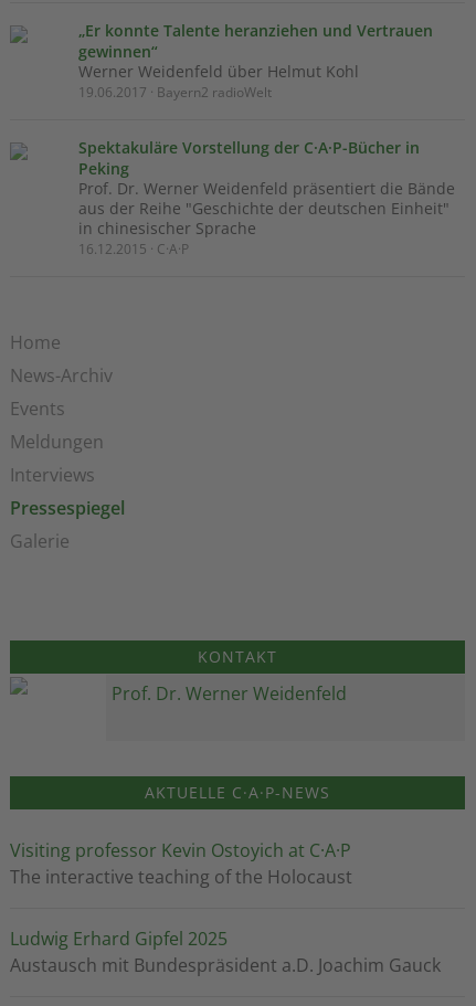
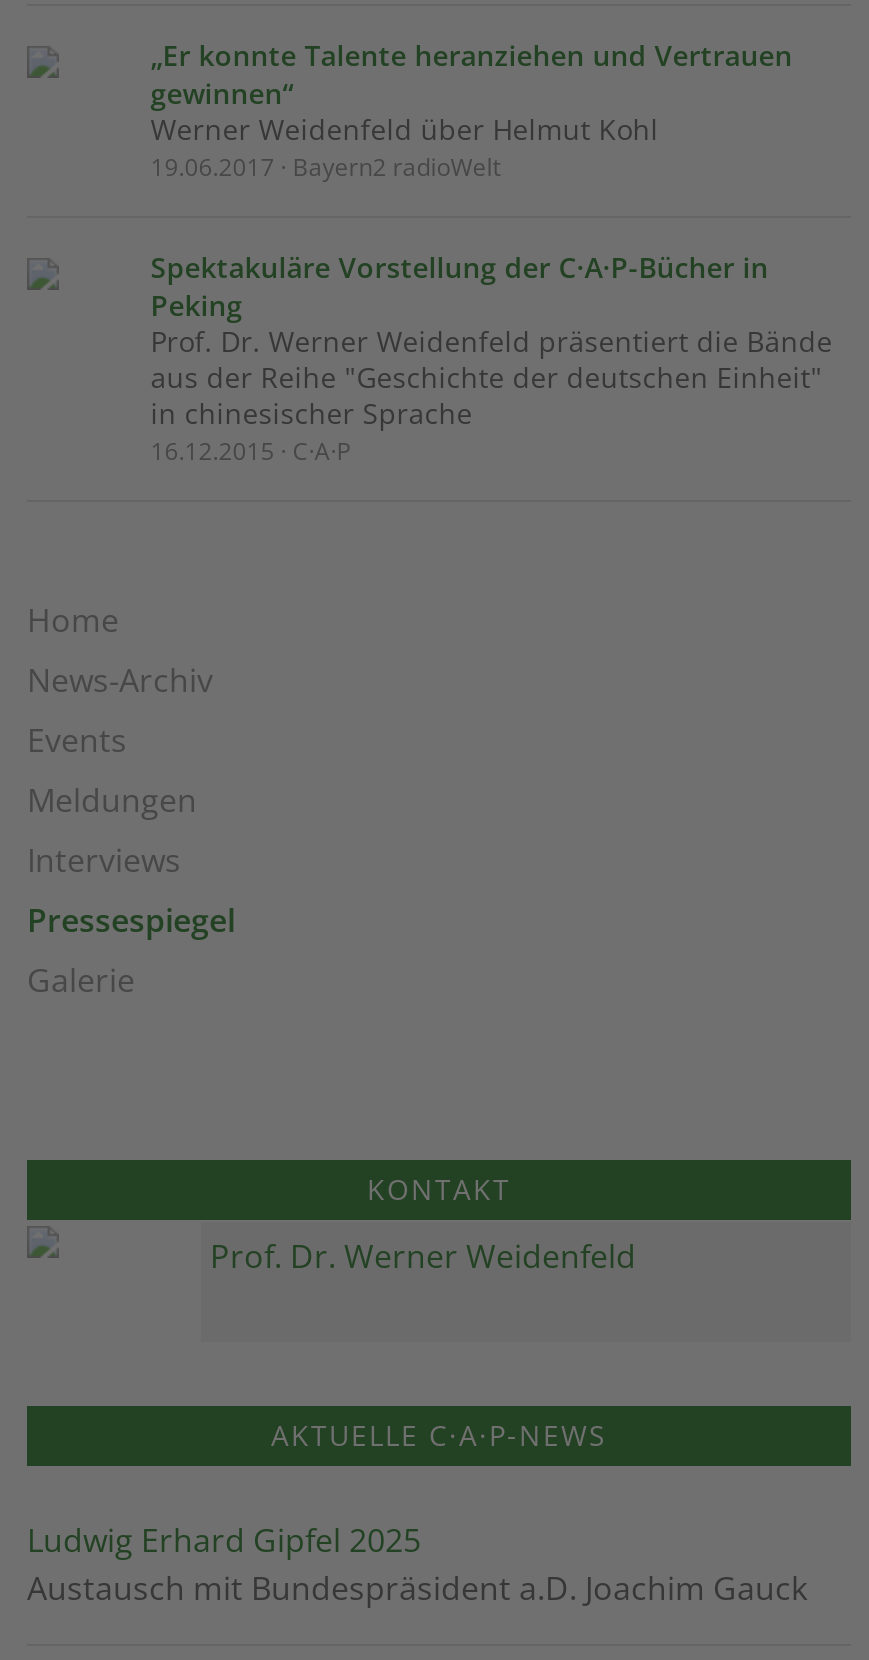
[10,838,352,889] Visiting professor Kevin Ostoyich at C·A·P | The interactive teaching of the Holocaust -> none

